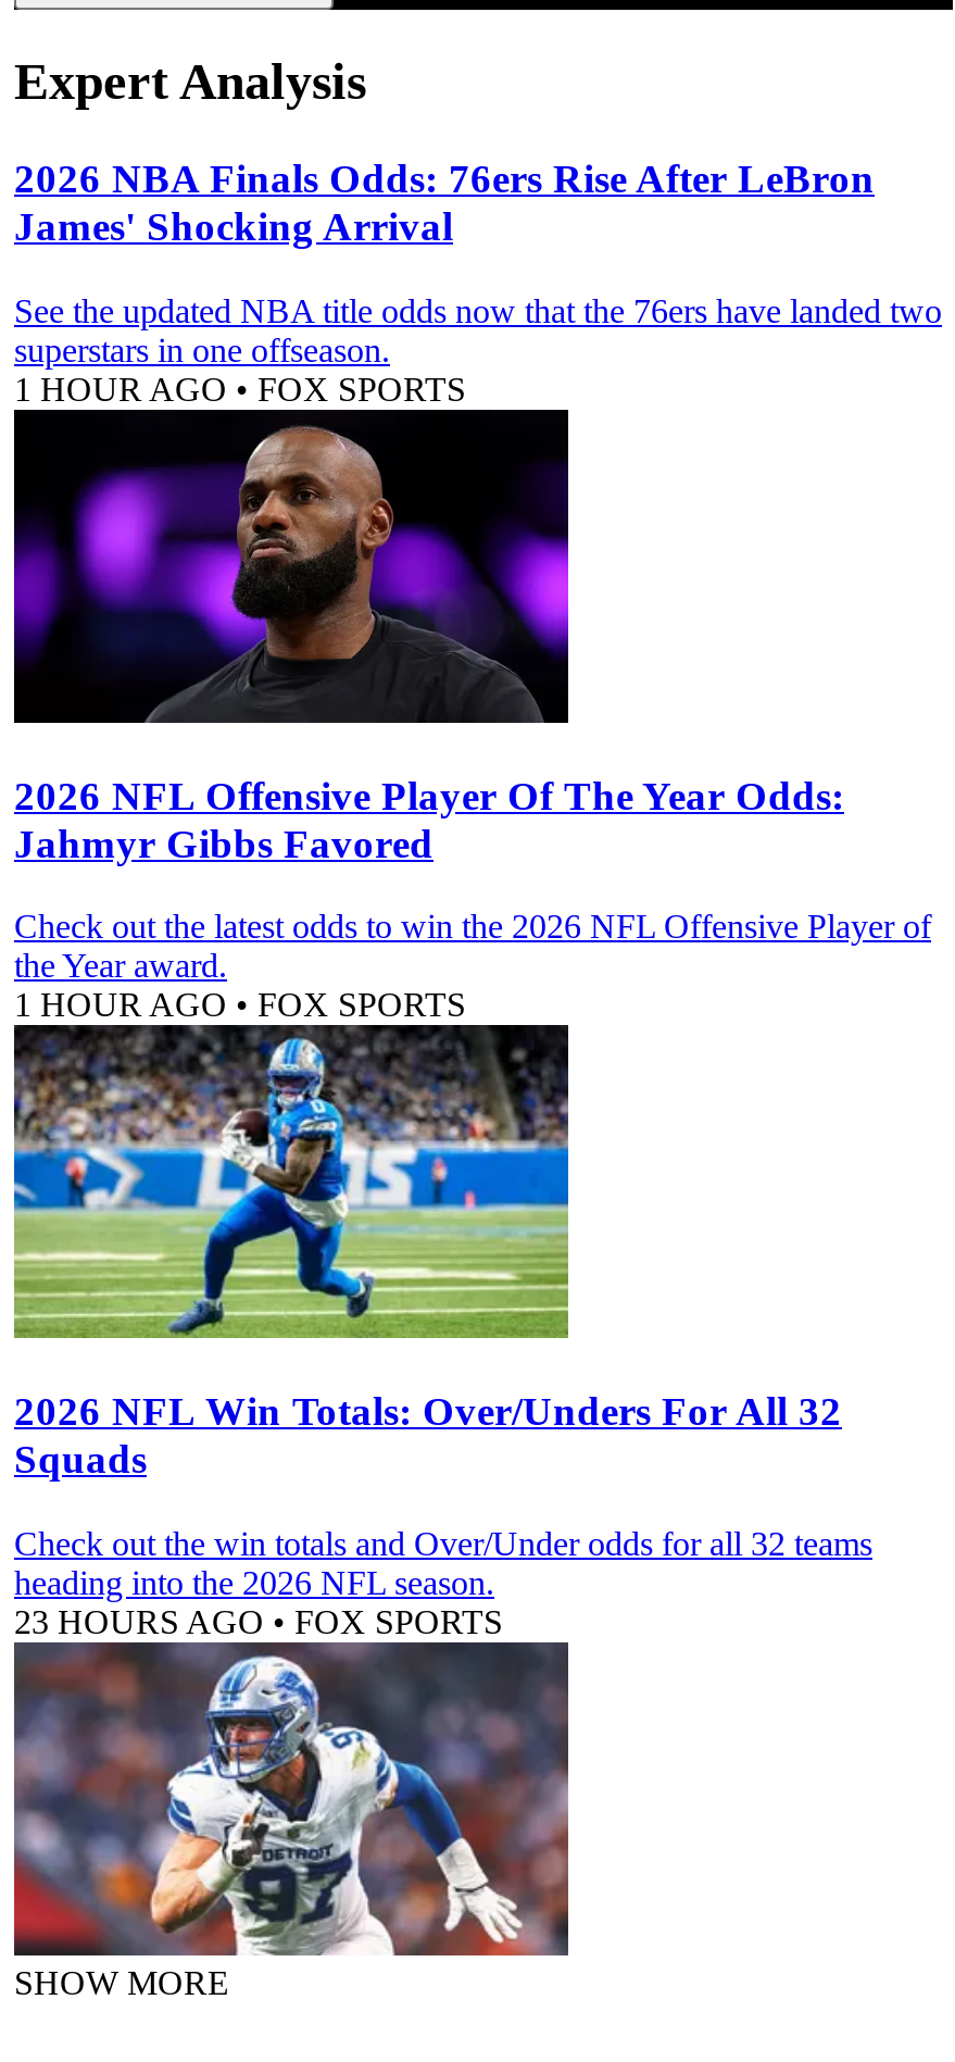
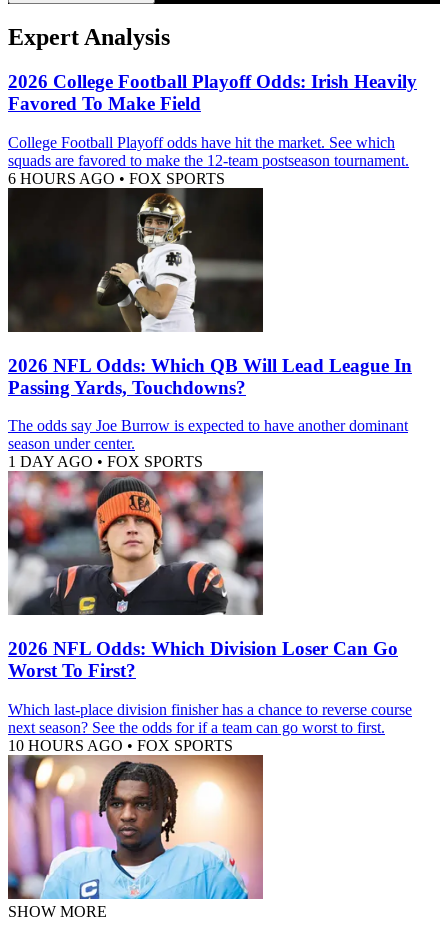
[14,156,875,249] 2026 NBA Finals Odds: 76ers Rise After LeBron | James' Shocking Arrival -> [8,71,417,114] 2026 College Football Playoff Odds: Irish Heavily | Favored To Make Field
[14,292,942,407] See the updated NBA title odds now that the 76ers have landed two | superstars in one offseason. | 1 HOUR AGO • FOX SPORTS -> [8,134,409,187] College Football Playoff odds have hit the market. See which | squads are favored to make the 12-team postseason tournament. | 6 HOURS AGO • FOX SPORTS
[12,423,844,865] [image] | 2026 NFL Offensive Player Of The Year Odds: | Jahmyr Gibbs Favored -> [7,194,412,398] [image] | 2026 NFL Odds: Which QB Will Lead League In | Passing Yards, Touchdowns?
[12,908,931,1340] [image] | Check out the latest odds to win the 2026 NFL Offensive Player of | the Year award. | 1 HOUR AGO • FOX SPORTS -> [7,417,408,616] [image] | The odds say Joe Burrow is expected to have another dominant | season under center. | 1 DAY AGO • FOX SPORTS
[14,1388,842,1482] 2026 NFL Win Totals: Over/Unders For All 32 | Squads -> [8,638,398,681] 2026 NFL Odds: Which Division Loser Can Go | Worst To First?
[14,1525,872,1640] Check out the win totals and Over/Under odds for all 32 teams | heading into the 2026 NFL season. | 23 HOURS AGO • FOX SPORTS -> [8,701,412,754] Which last-place division finisher has a chance to reverse course | next season? See the odds for if a team can go worst to first. | 10 HOURS AGO • FOX SPORTS
[12,1642,570,1958] [image] -> [7,755,264,900] [image]

